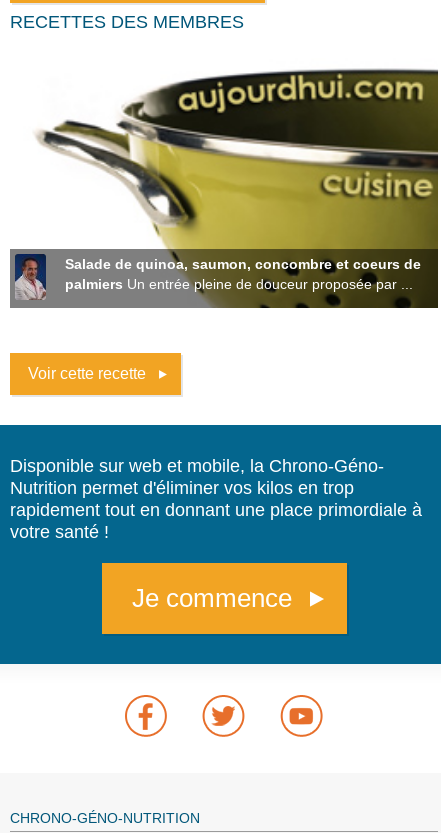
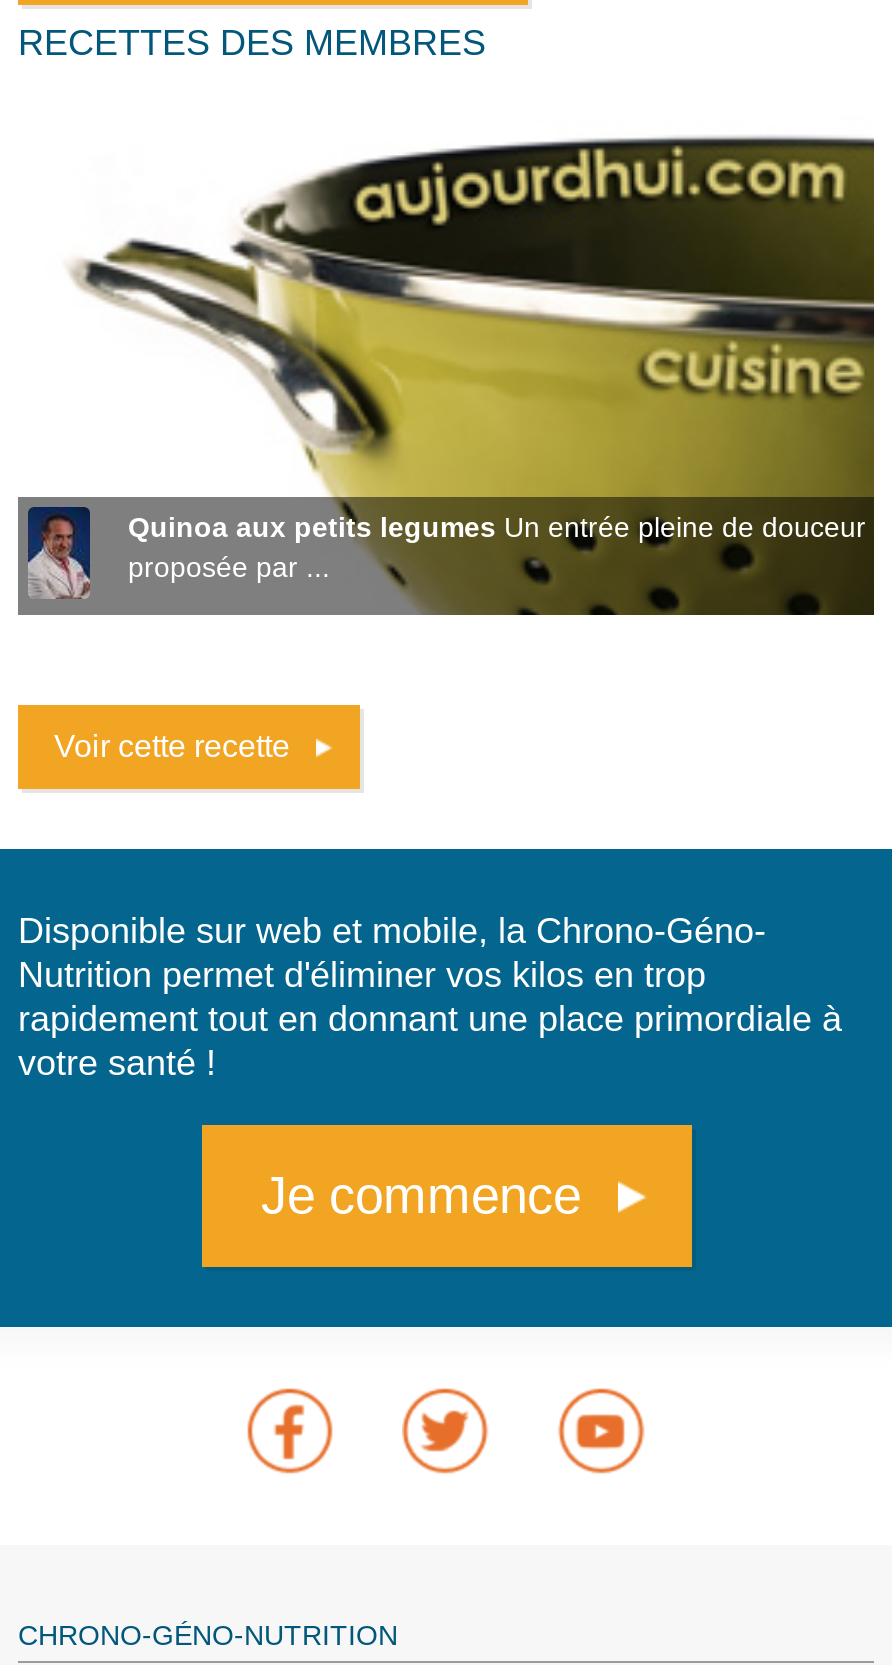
[65,256,421,292] Salade de quinoa, saumon, concombre et coeurs de | palmiers Un entrée pleine de douceur proposée par ... -> [128,511,866,583] Quinoa aux petits legumes Un entrée pleine de douceur | proposée par ...

